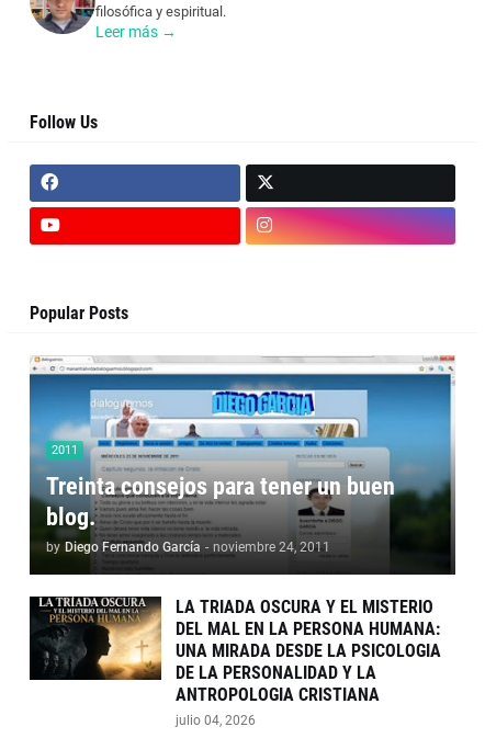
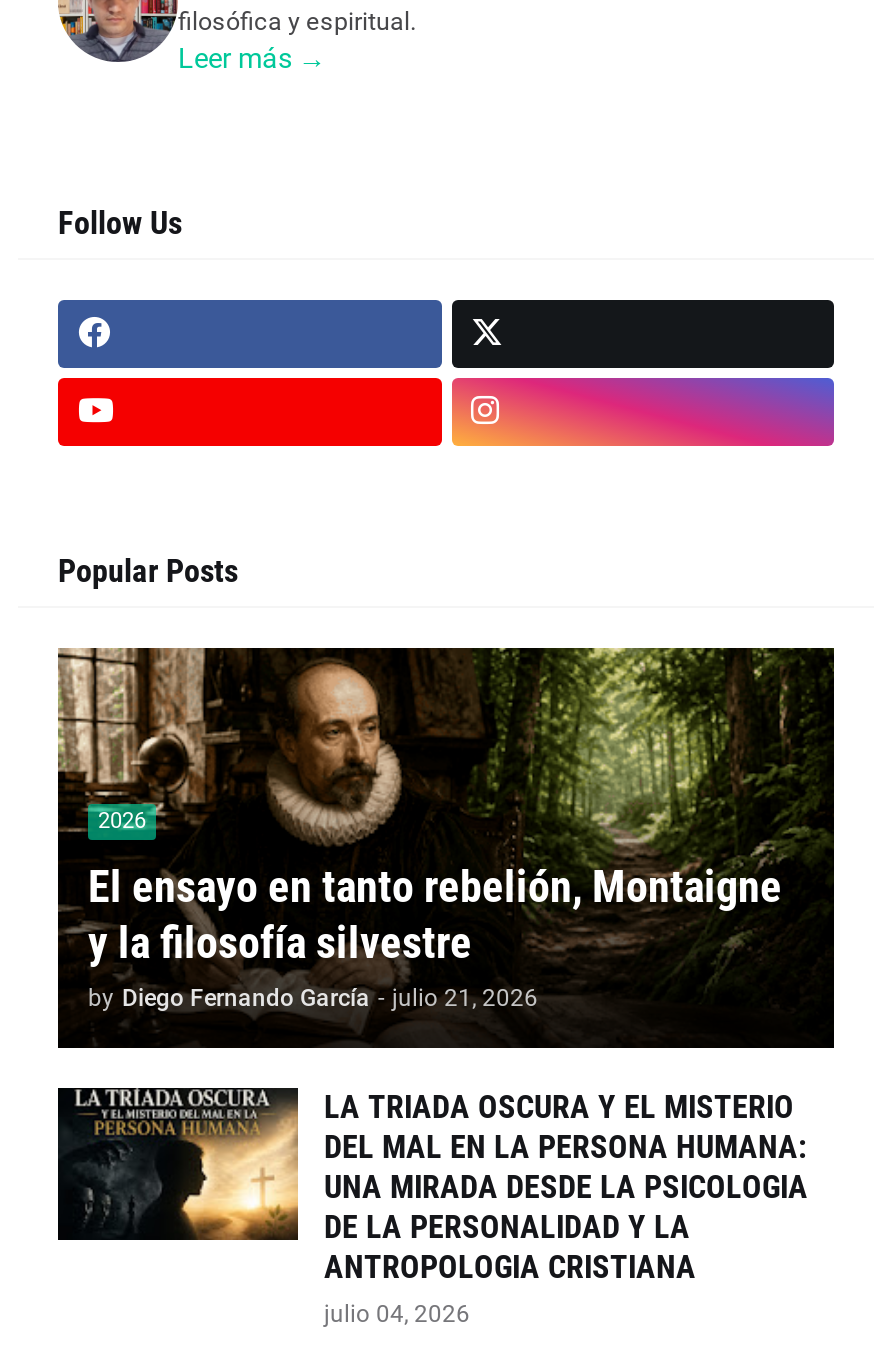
[29,355,456,574] [image] | 2011 -> [56,646,836,1044] [image] | 2026
[46,472,395,555] Treinta consejos para tener un buen | blog. | by Diego Fernando García - noviembre 24, 2011 -> [88,862,782,1012] El ensayo en tanto rebelión, Montaigne | y la filosofía silvestre | by Diego Fernando García - julio 21, 2026

